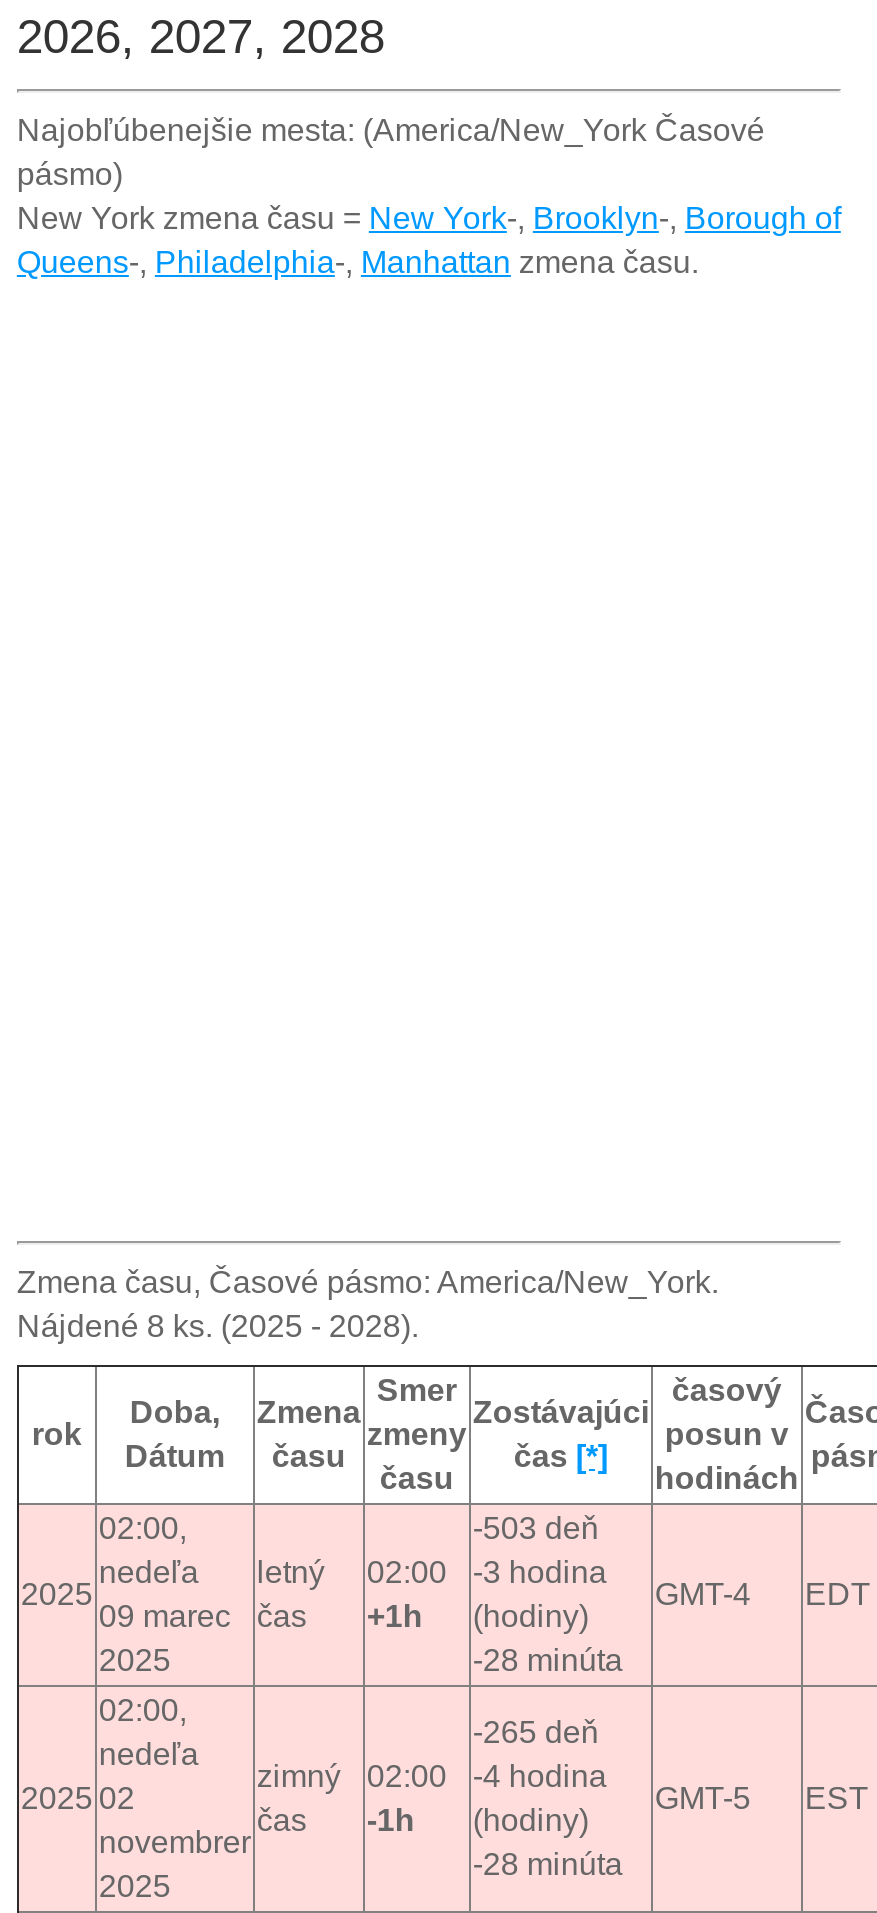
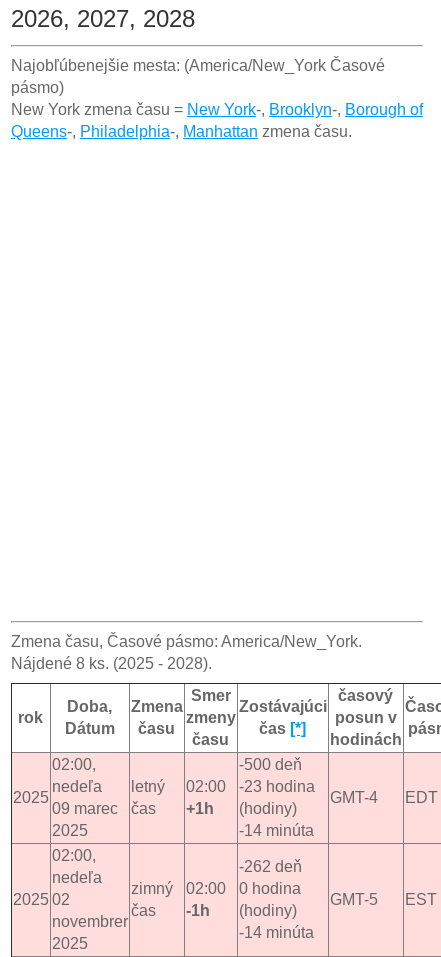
[473,1511,599,1545] -503 deň -> [239,756,302,773] -500 deň
[99,1555,607,1589] nedeľa letný 02:00 -3 hodina -> [52,778,315,795] nedeľa letný 02:00 -23 hodina
[473,1643,623,1677] -28 minúta -> [239,822,314,839] -14 minúta
[473,1715,599,1749] -265 deň -> [239,858,302,875] -262 deň
[257,1759,607,1793] zimný 02:00 -4 hodina -> [131,880,301,897] zimný 02:00 0 hodina
[473,1847,623,1881] -28 minúta -> [239,924,314,941] -14 minúta

